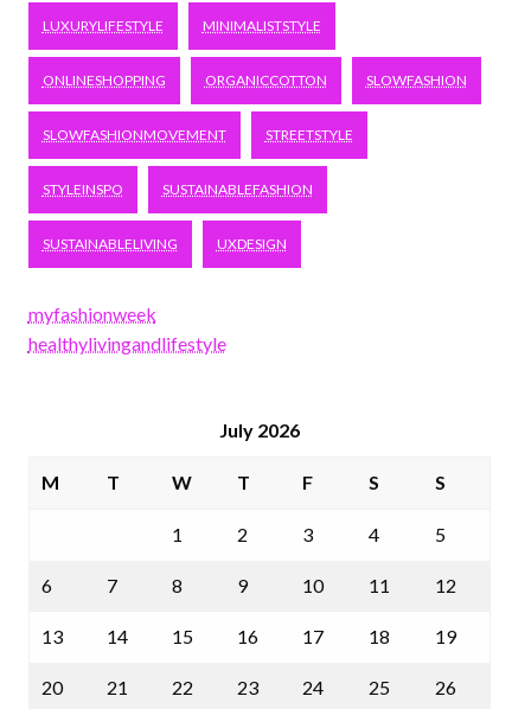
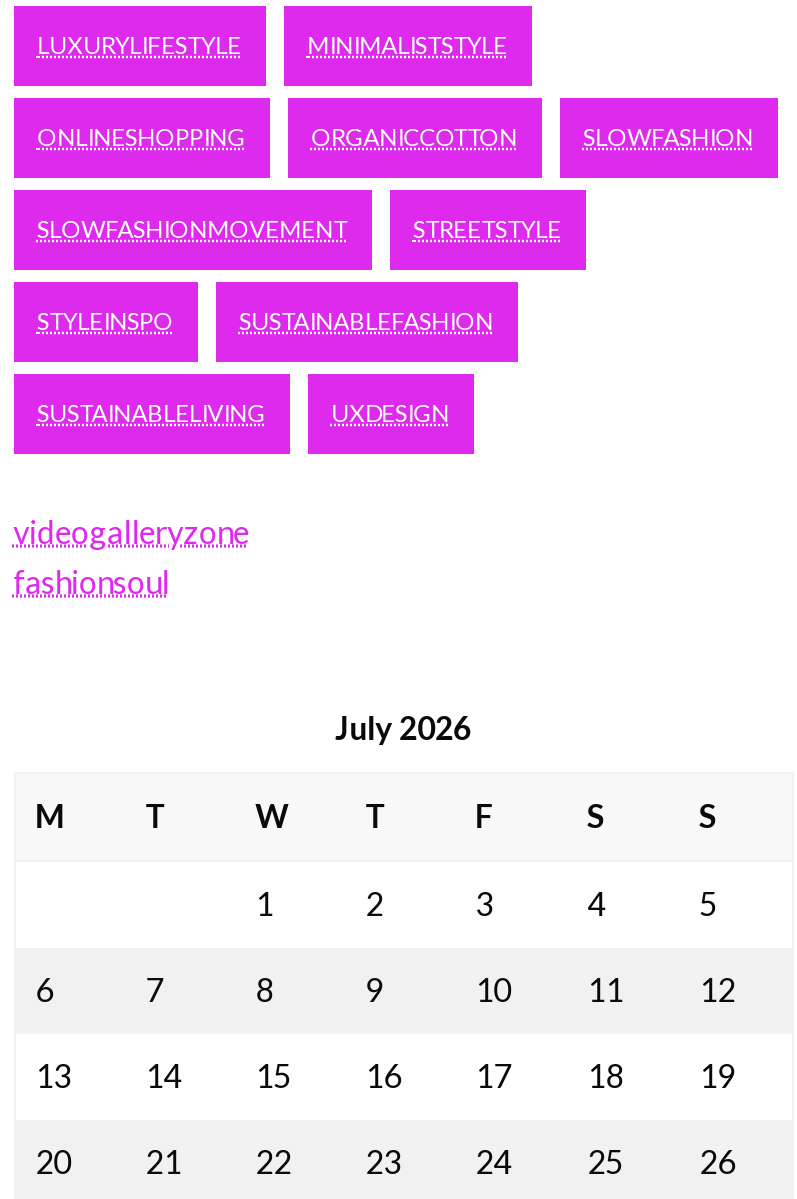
[28,302,226,354] myfashionweek | healthylivingandlifestyle -> [13,512,249,600] videogalleryzone | fashionsoul

